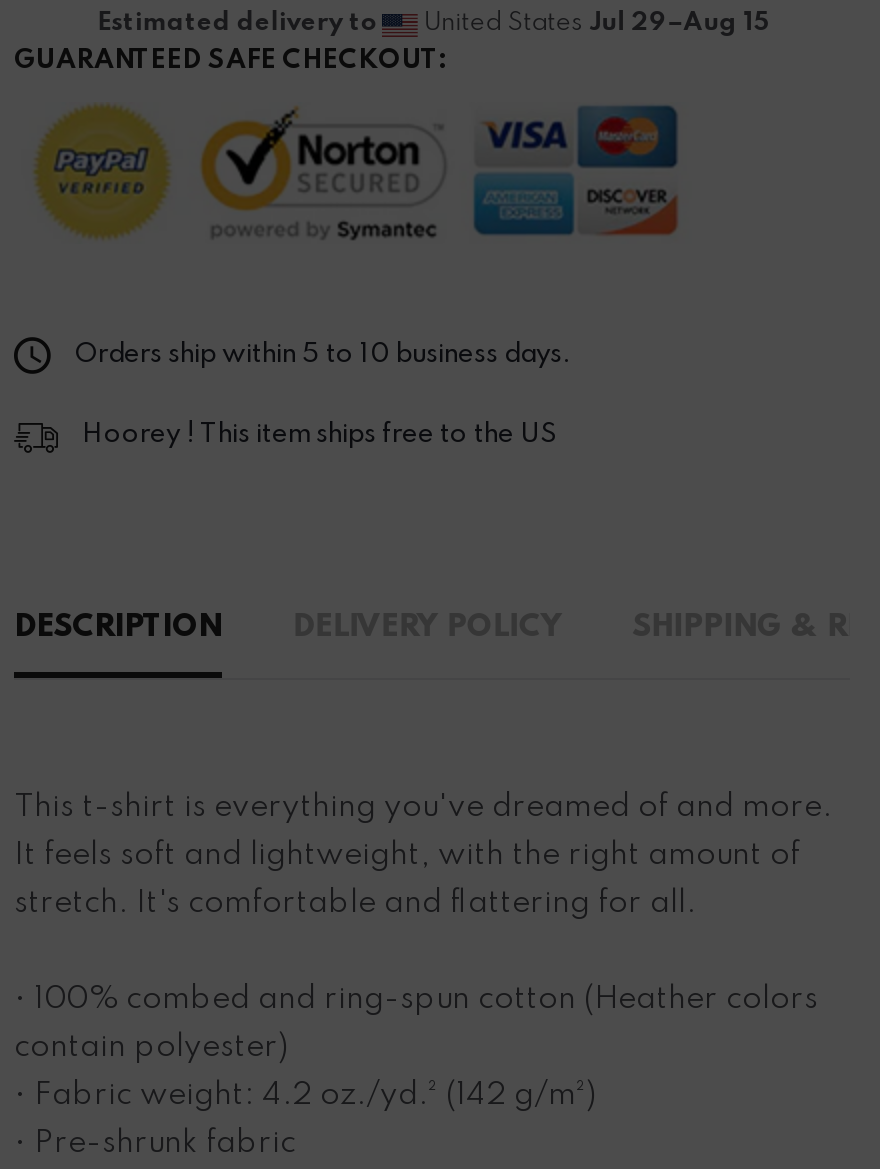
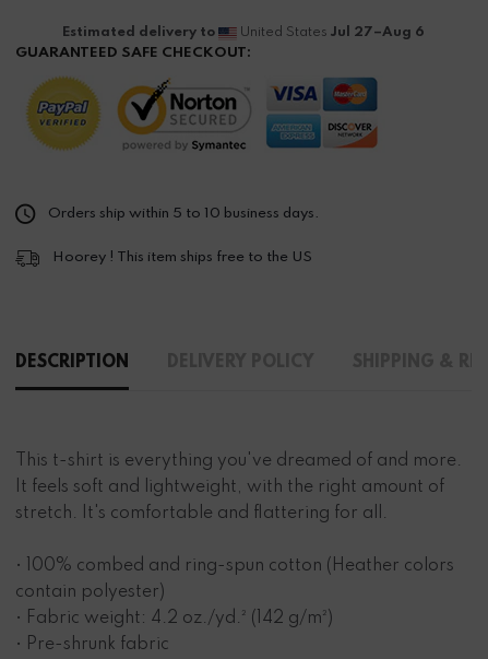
[417,11,767,37] United States Jul 29–Aug 15 -> [237,26,425,40] United States Jul 27–Aug 6

